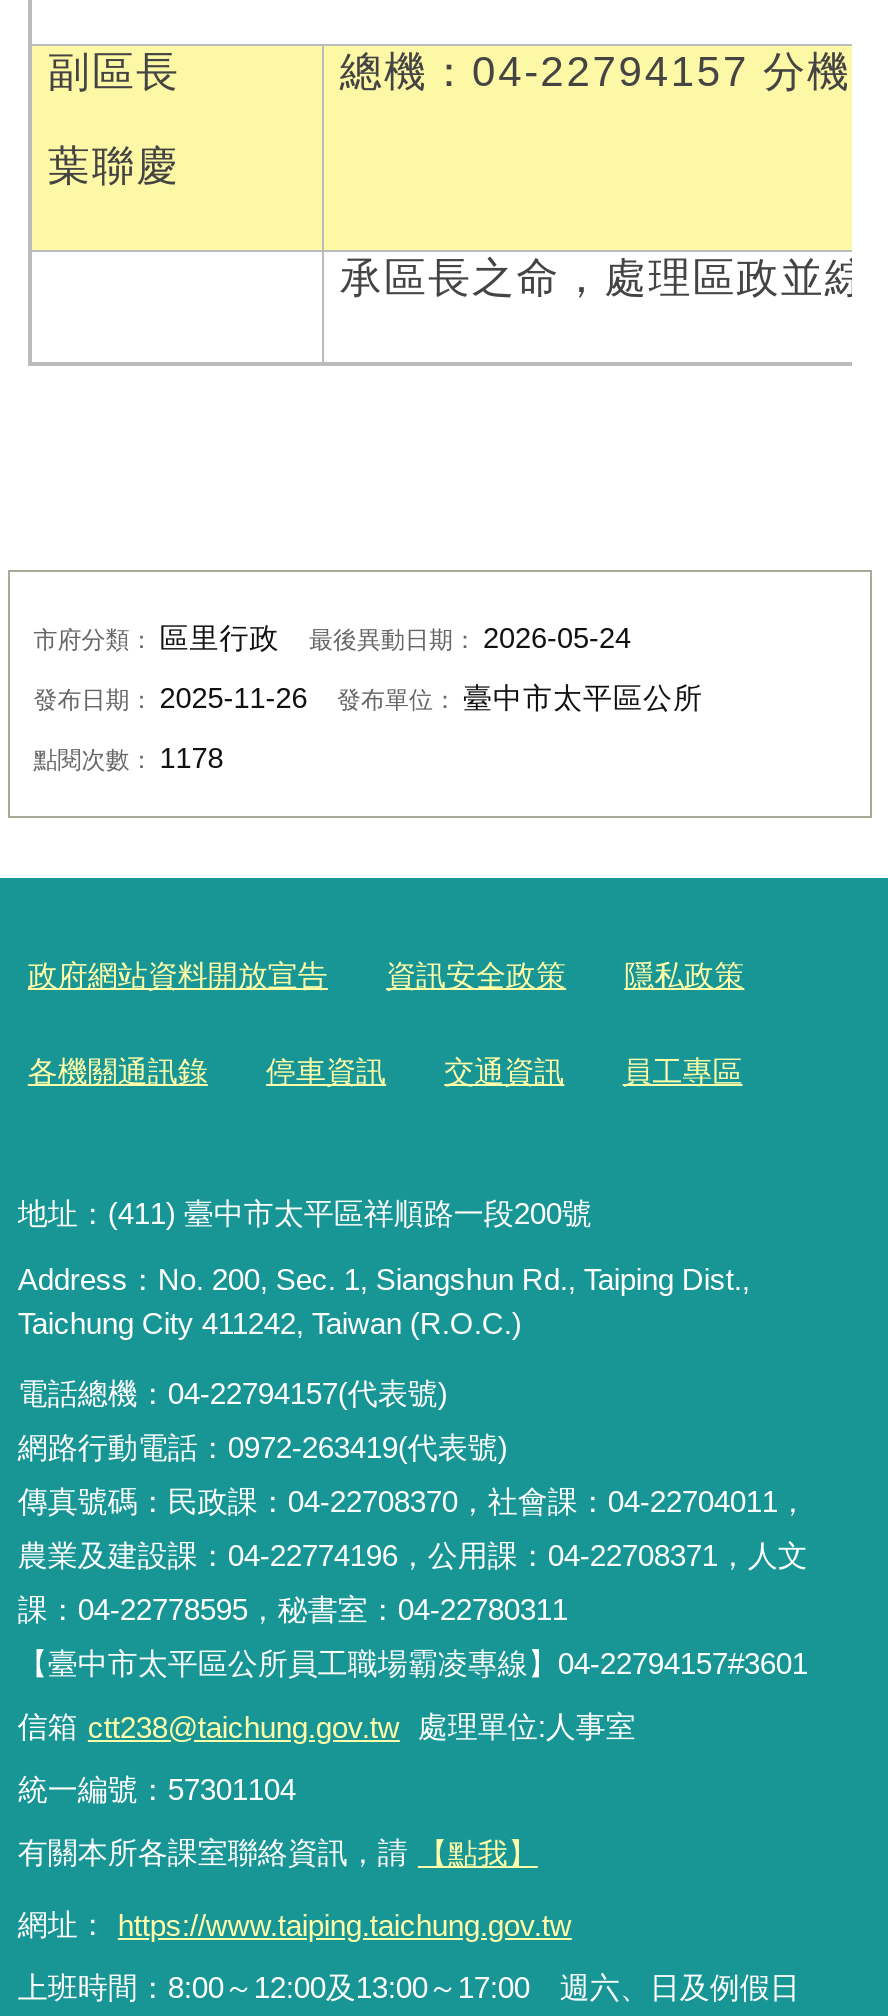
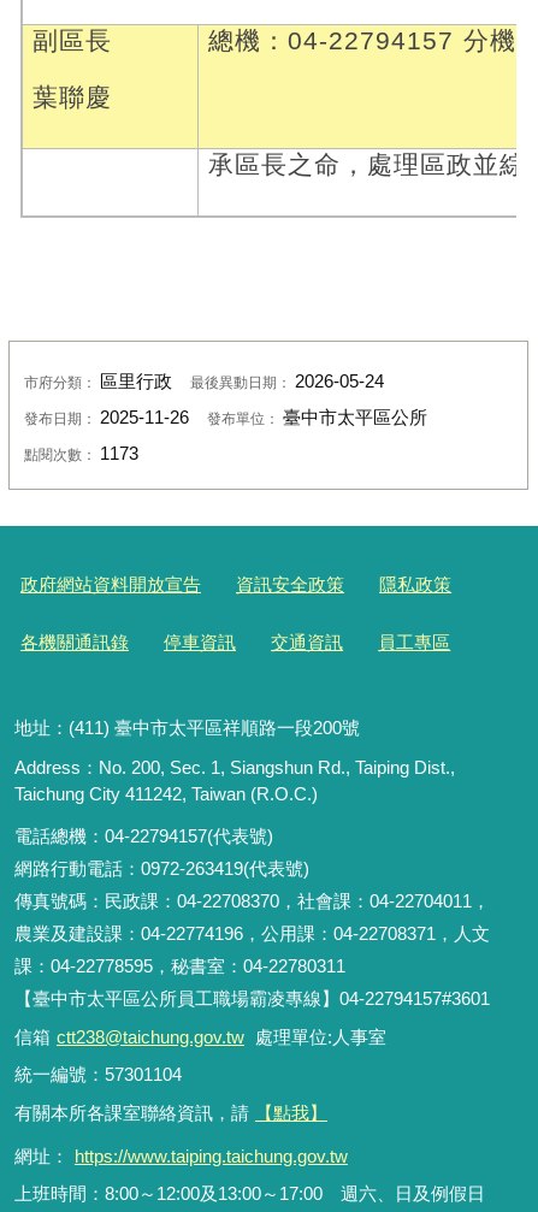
[33,741,223,773] 點閱次數：1178 -> [24,444,138,463] 點閱次數：1173

